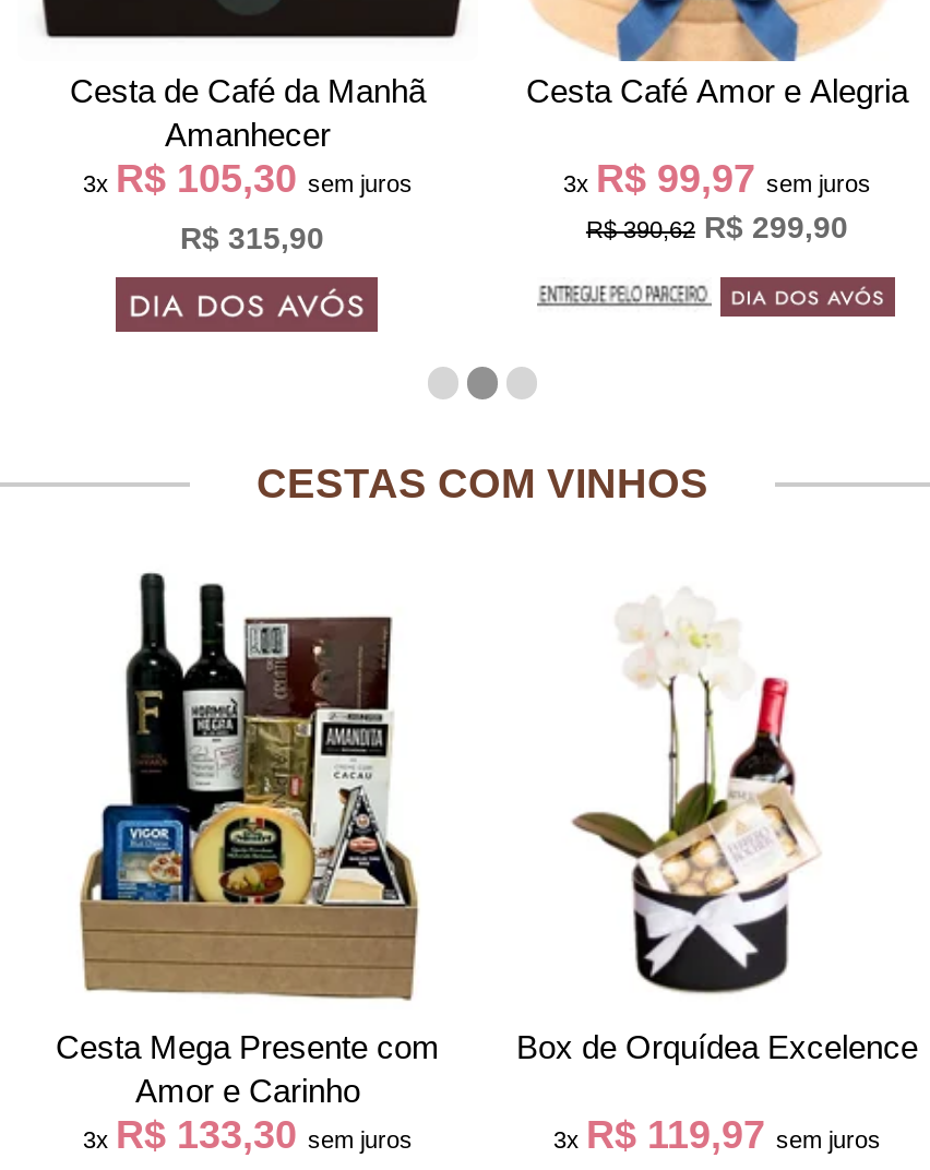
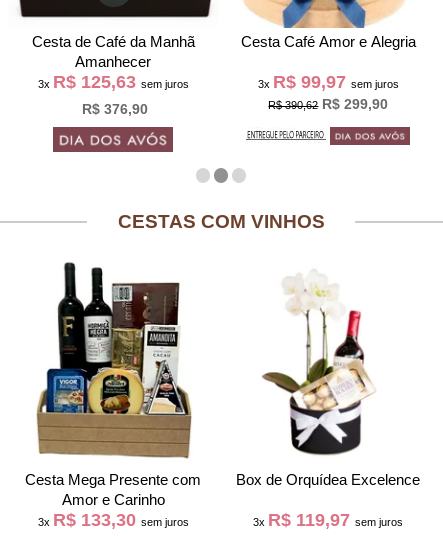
[83,157,413,201] 3x R$ 105,30 sem juros -> [38,72,189,92] 3x R$ 125,63 sem juros
[180,220,324,255] R$ 315,90 -> [82,101,148,117] R$ 376,90

